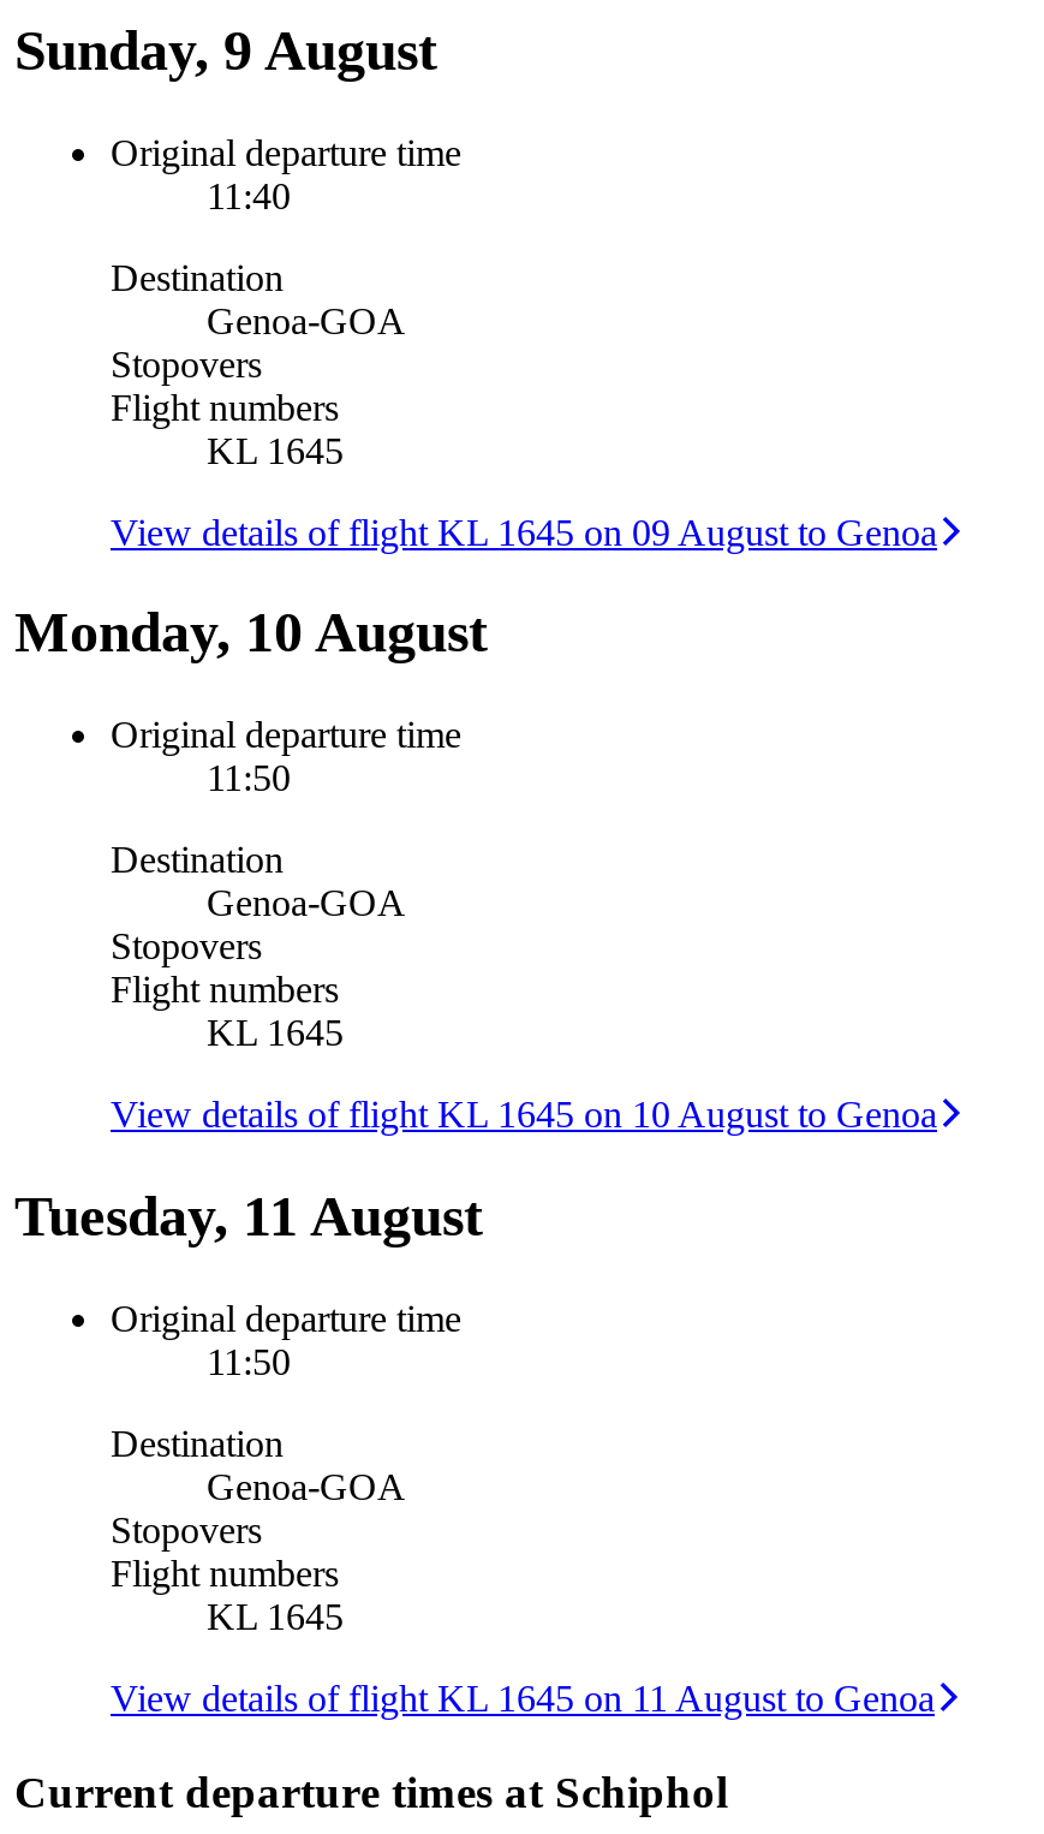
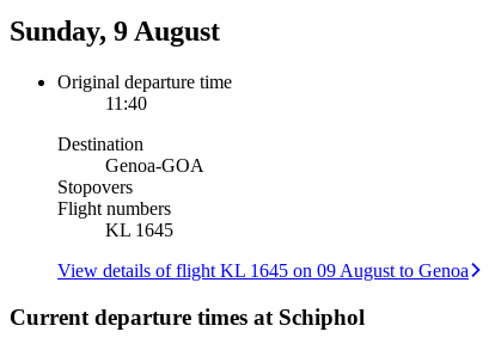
[14,602,937,1719] Monday, 10 August | Original departure time | 11:50 | Destination | Genoa-GOA | Stopovers | Flight numbers | KL 1645 | View details of flight KL 1645 on 10 August to Genoa | Tuesday, 11 August | Original departure time | 11:50 | Destination | Genoa-GOA | Stopovers | Flight numbers | KL 1645 | View details of flight KL 1645 on 11 August to Genoa -> none

